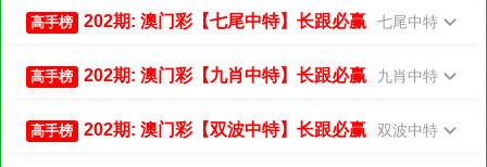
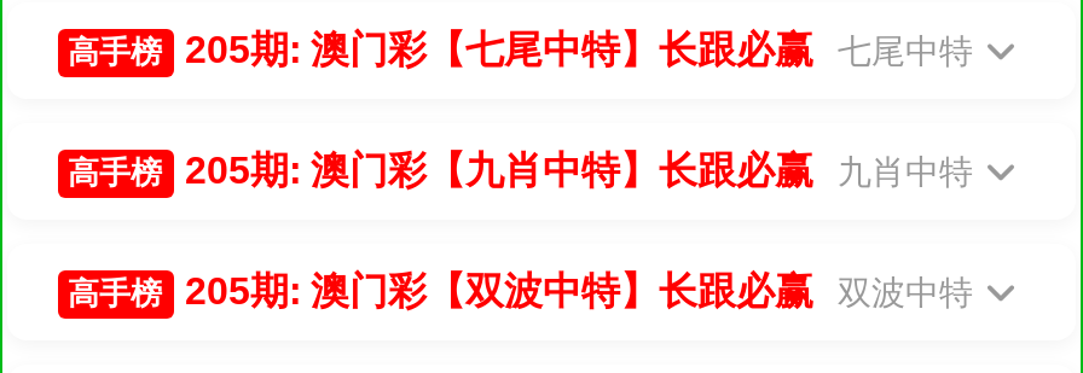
[83,12,366,31] 202期: 澳门彩【七尾中特】长跟必赢 -> [185,28,813,70] 205期: 澳门彩【七尾中特】长跟必赢
[83,66,366,85] 202期: 澳门彩【九肖中特】长跟必赢 -> [185,149,813,190] 205期: 澳门彩【九肖中特】长跟必赢
[83,121,366,139] 202期: 澳门彩【双波中特】长跟必赢 -> [185,270,813,311] 205期: 澳门彩【双波中特】长跟必赢

